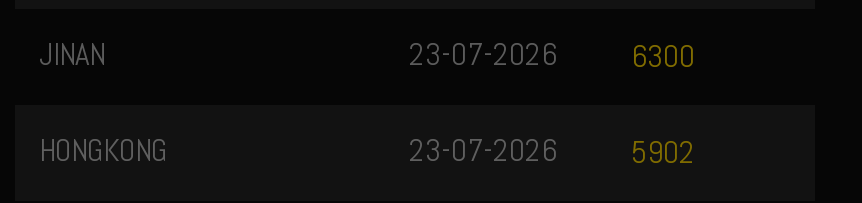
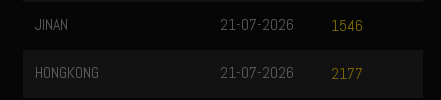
[409,36,557,76] 23-07-2026 -> [220,15,294,35] 21-07-2026
[631,37,695,77] 6300 -> [331,16,363,36] 1546
[409,132,557,172] 23-07-2026 -> [220,63,294,83] 21-07-2026
[631,133,695,173] 5902 -> [331,64,363,84] 2177

